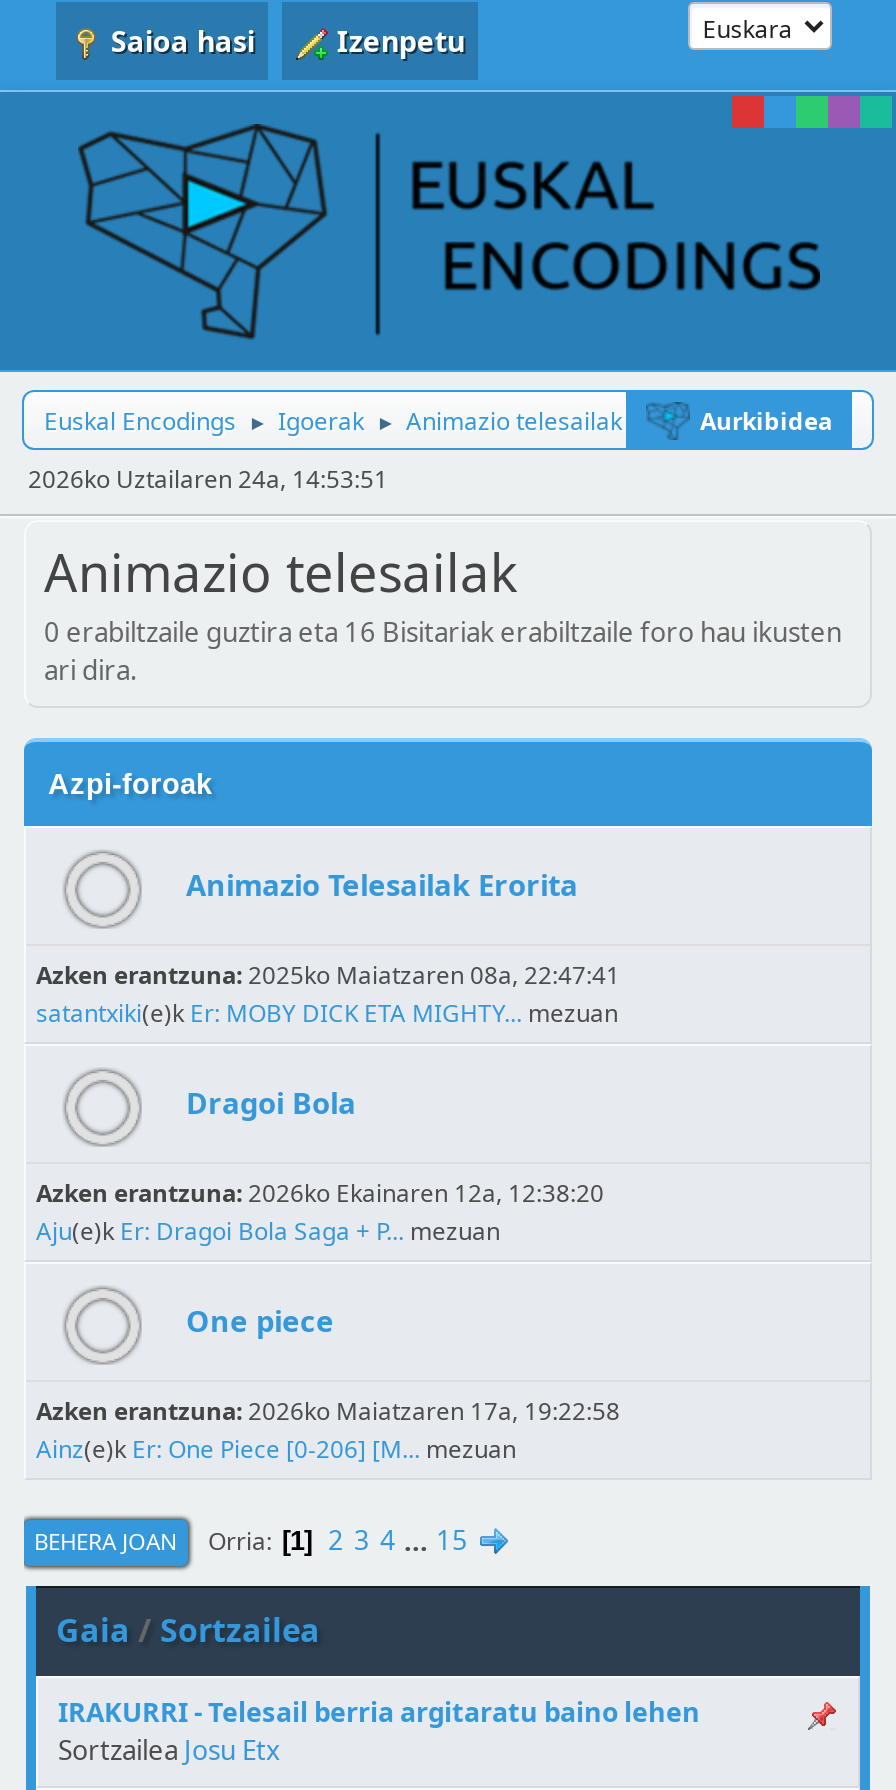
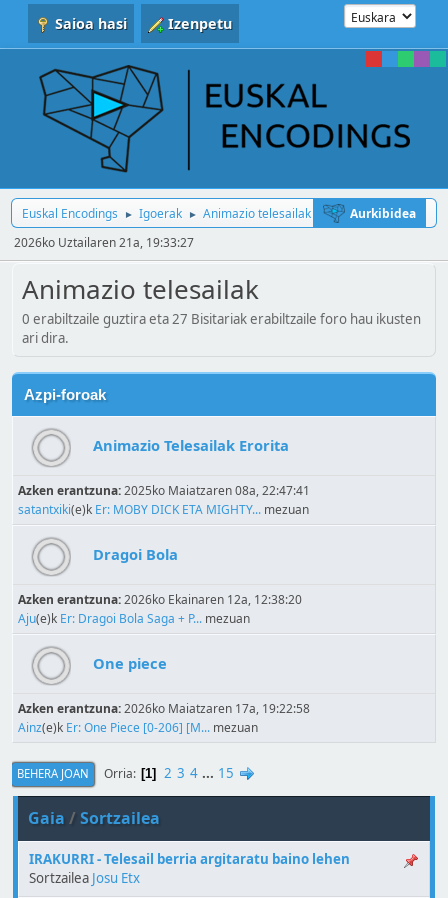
[28,462,388,496] 2026ko Uztailaren 24a, 14:53:51 -> [14,234,194,251] 2026ko Uztailaren 21a, 19:33:27
[44,613,842,649] 0 erabiltzaile guztira eta 16 Bisitariak erabiltzaile foro hau ikusten -> [22,309,421,327] 0 erabiltzaile guztira eta 27 Bisitariak erabiltzaile foro hau ikusten

